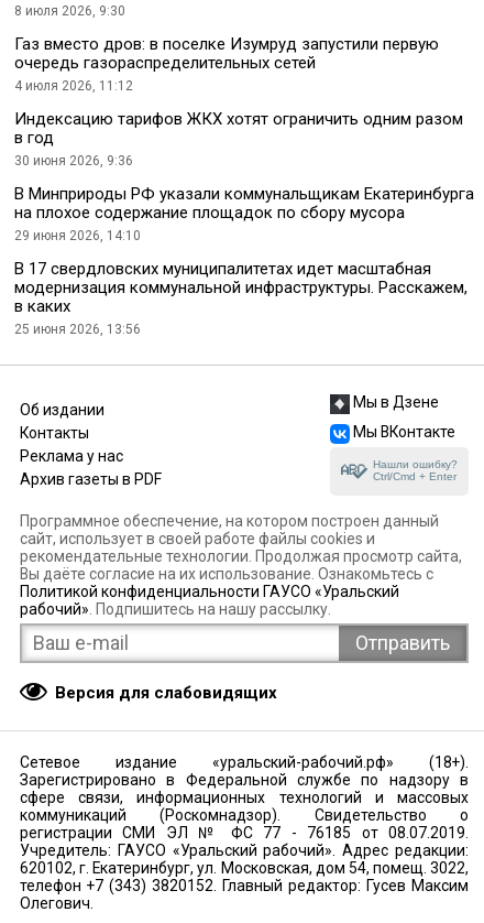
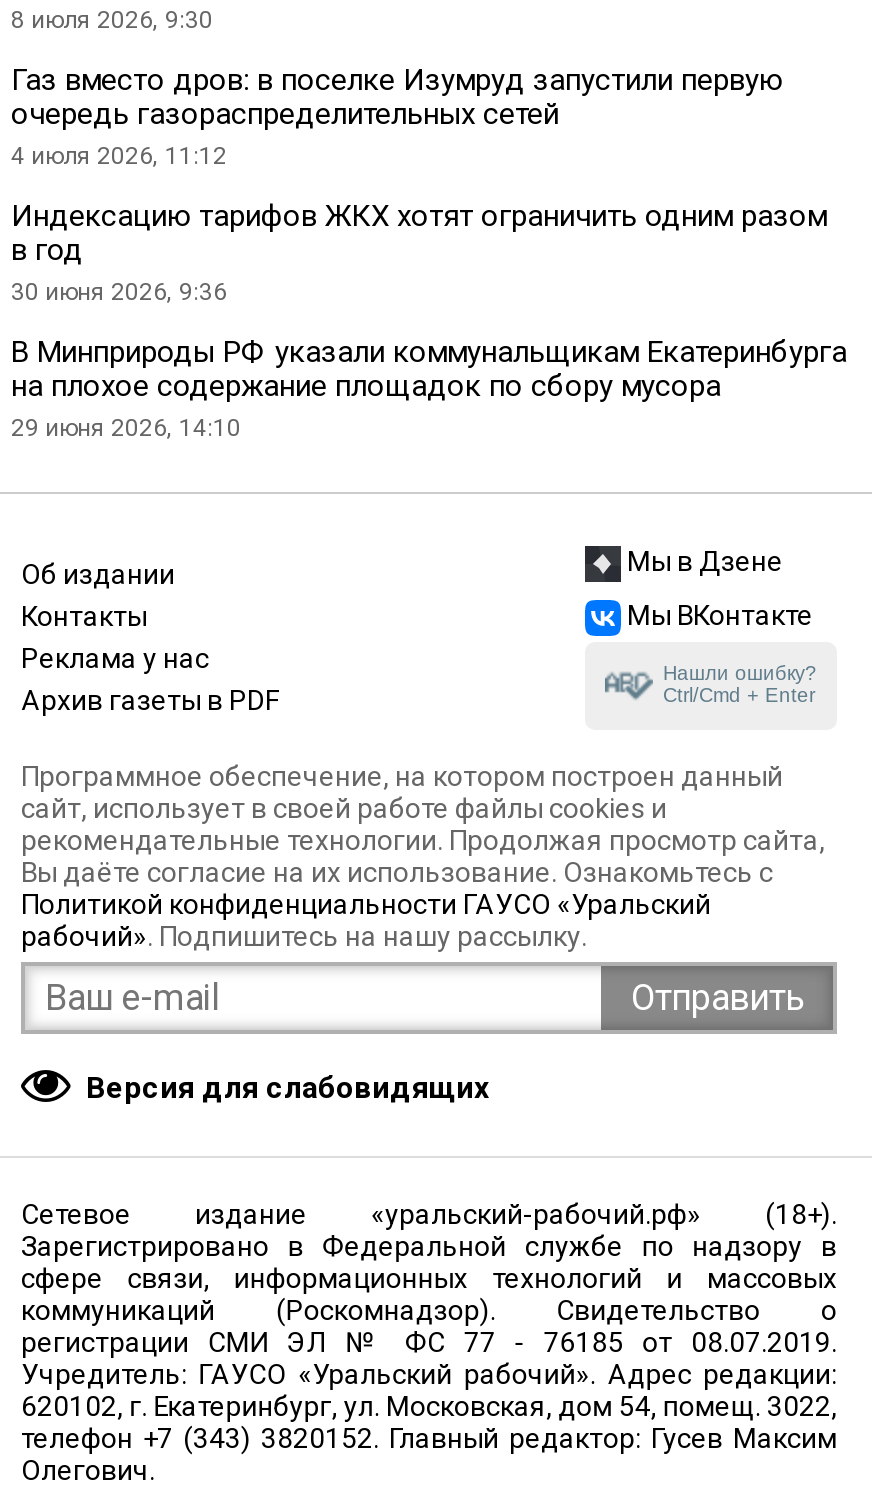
[14,259,468,337] В 17 свердловских муниципалитетах идет масштабная | модернизация коммунальной инфраструктуры. Расскажем, | в каких | 25 июня 2026, 13:56 -> none

